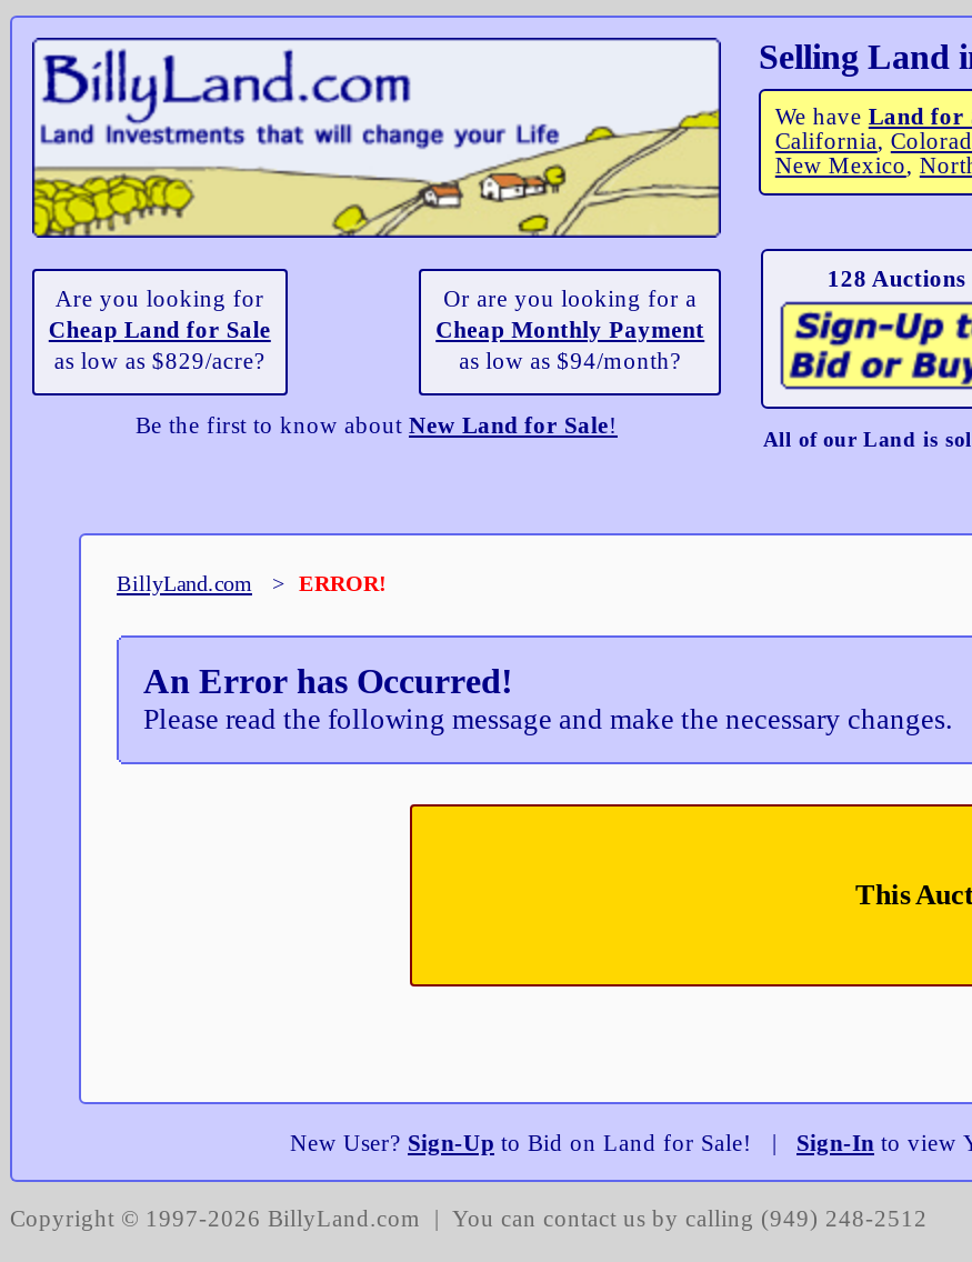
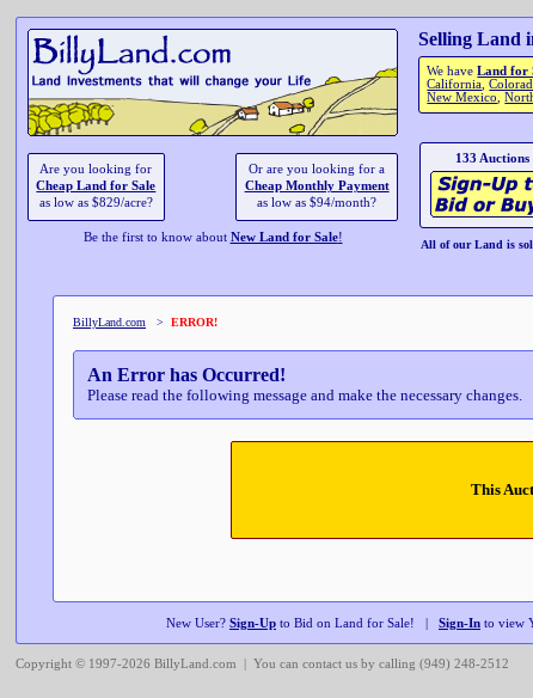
[827,268,965,292] 128 Auctions -> [455,152,529,165] 133 Auctions

